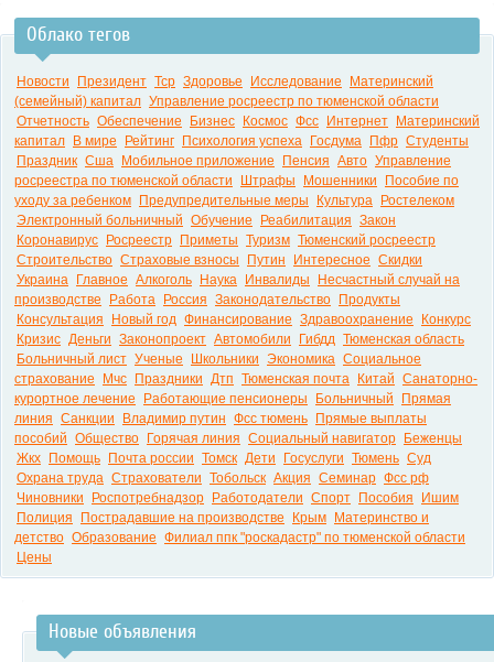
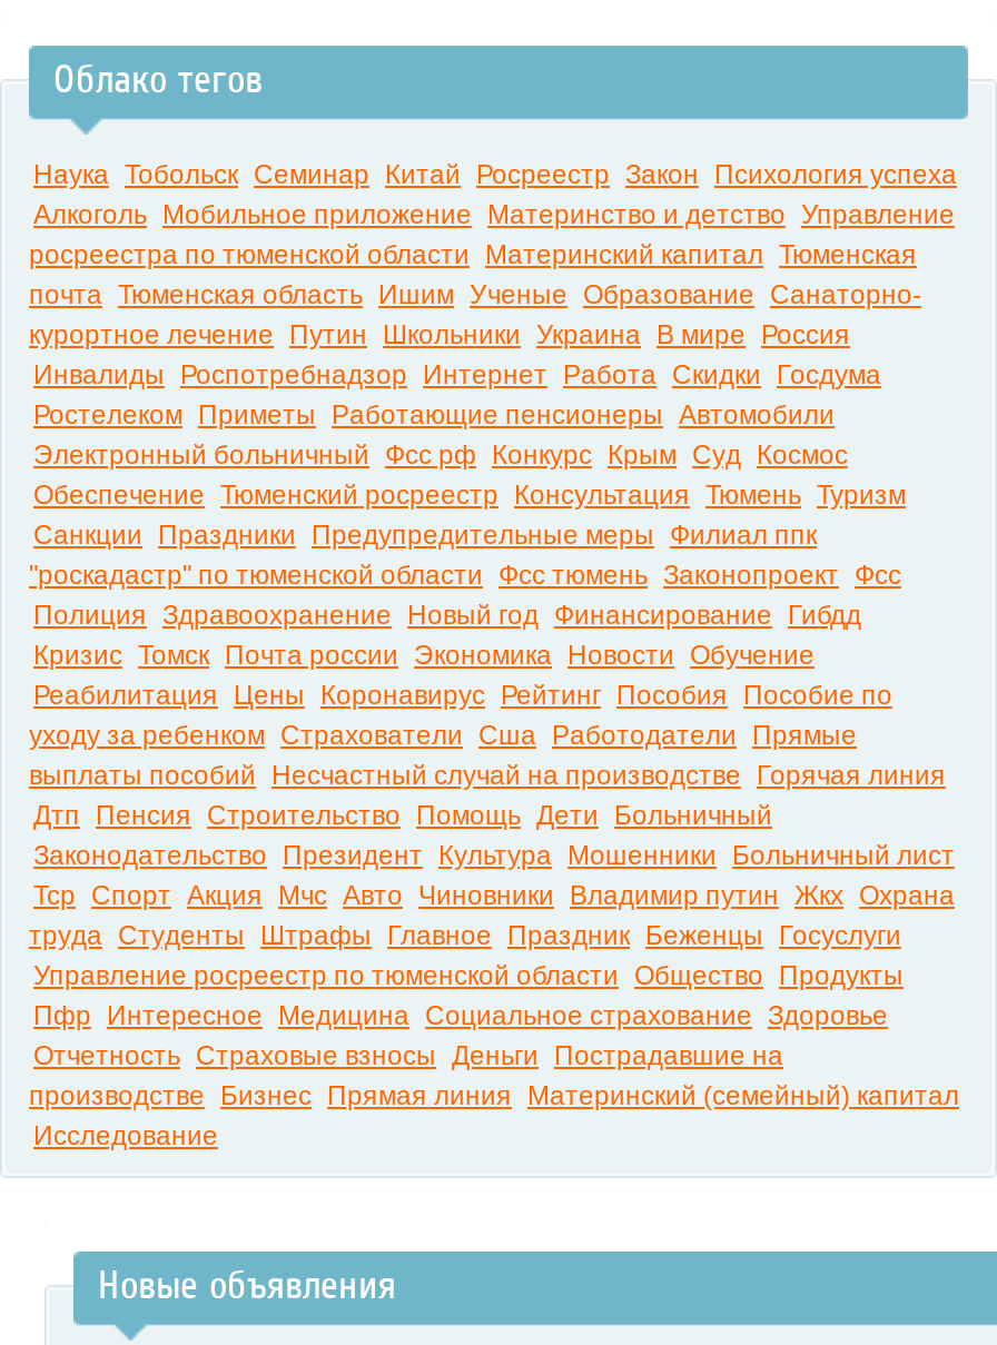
[14,74,480,565] Новости Президент Тср Здоровье Исследование Материнский | (семейный) капитал Управление росреестр по тюменской области | Отчетность Обеспечение Бизнес Космос Фсс Интернет Материнский | капитал В мире Рейтинг Психология успеха Госдума Пфр Студенты | Праздник Сша Мобильное приложение Пенсия Авто Управление | росреестра по тюменской области Штрафы Мошенники Пособие по | уходу за ребенком Предупредительные меры Культура Ростелеком | Электронный больничный Обучение Реабилитация Закон | Коронавирус Росреестр Приметы Туризм Тюменский росреестр | Строительство Страховые взносы Путин Интересное Скидки | Украина Главное Алкоголь Наука Инвалиды Несчастный случай на | производстве Работа Россия Законодательство Продукты | Консультация Новый год Финансирование Здравоохранение Конкурс | Кризис Деньги Законопроект Автомобили Гибдд Тюменская область | Больничный лист Ученые Школьники Экономика Социальное | страхование Мчс Праздники Дтп Тюменская почта Китай Санаторно- | курортное лечение Работающие пенсионеры Больничный Прямая | линия Санкции Владимир путин Фсс тюмень Прямые выплаты | пособий Общество Горячая линия Социальный навигатор Беженцы | Жкх Помощь Почта россии Томск Дети Госуслуги Тюмень Суд | Охрана труда Страхователи Тобольск Акция Семинар Фсс рф | Чиновники Роспотребнадзор Работодатели Спорт Пособия Ишим | Полиция Пострадавшие на производстве Крым Материнство и | детство Образование Филиал ппк "роскадастр" по тюменской области | Цены -> [29,159,959,1151] Наука Тобольск Семинар Китай Росреестр Закон Психология успеха | Алкоголь Мобильное приложение Материнство и детство Управление | росреестра по тюменской области Материнский капитал Тюменская | почта Тюменская область Ишим Ученые Образование Санаторно- | курортное лечение Путин Школьники Украина В мире Россия | Инвалиды Роспотребнадзор Интернет Работа Скидки Госдума | Ростелеком Приметы Работающие пенсионеры Автомобили | Электронный больничный Фсс рф Конкурс Крым Суд Космос | Обеспечение Тюменский росреестр Консультация Тюмень Туризм | Санкции Праздники Предупредительные меры Филиал ппк | "роскадастр" по тюменской области Фсс тюмень Законопроект Фсс | Полиция Здравоохранение Новый год Финансирование Гибдд | Кризис Томск Почта россии Экономика Новости Обучение | Реабилитация Цены Коронавирус Рейтинг Пособия Пособие по | уходу за ребенком Страхователи Сша Работодатели Прямые | выплаты пособий Несчастный случай на производстве Горячая линия | Дтп Пенсия Строительство Помощь Дети Больничный | Законодательство Президент Культура Мошенники Больничный лист | Тср Спорт Акция Мчс Авто Чиновники Владимир путин Жкх Охрана | труда Студенты Штрафы Главное Праздник Беженцы Госуслуги | Управление росреестр по тюменской области Общество Продукты | Пфр Интересное Медицина Социальное страхование Здоровье | Отчетность Страховые взносы Деньги Пострадавшие на | производстве Бизнес Прямая линия Материнский (семейный) капитал | Исследование

